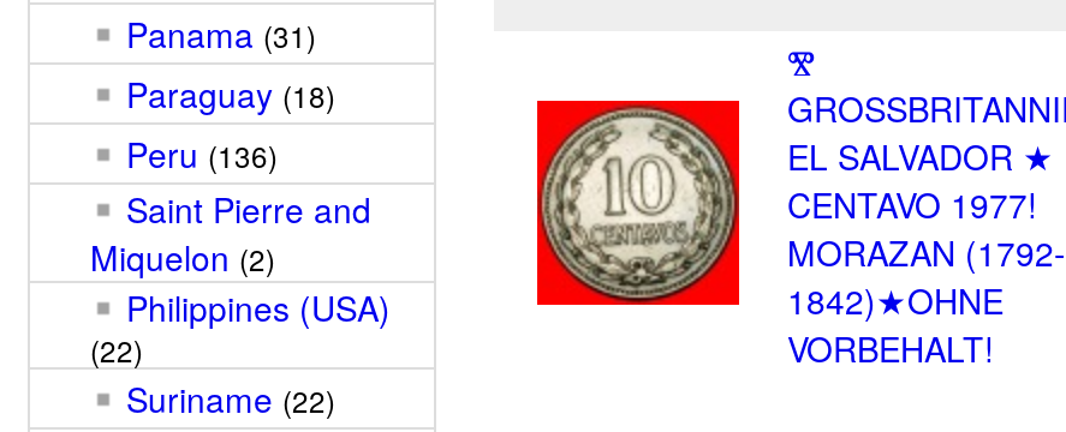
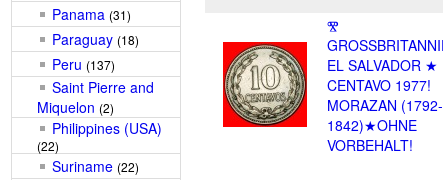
[126,130,278,178] Peru (136) -> [52,54,115,74] Peru (137)

